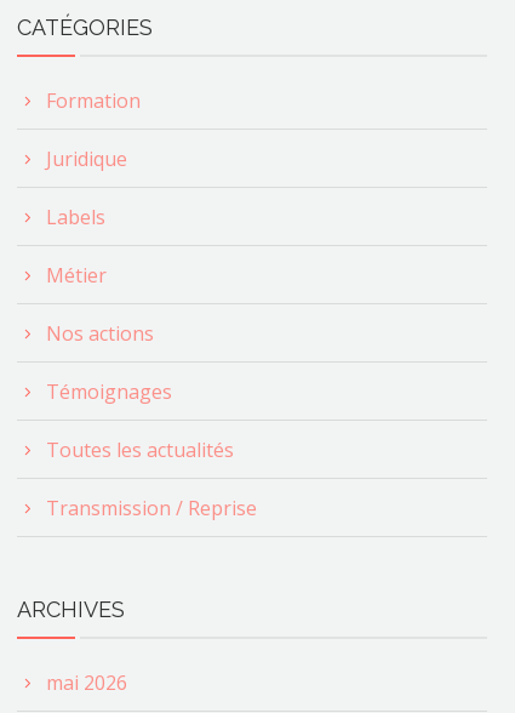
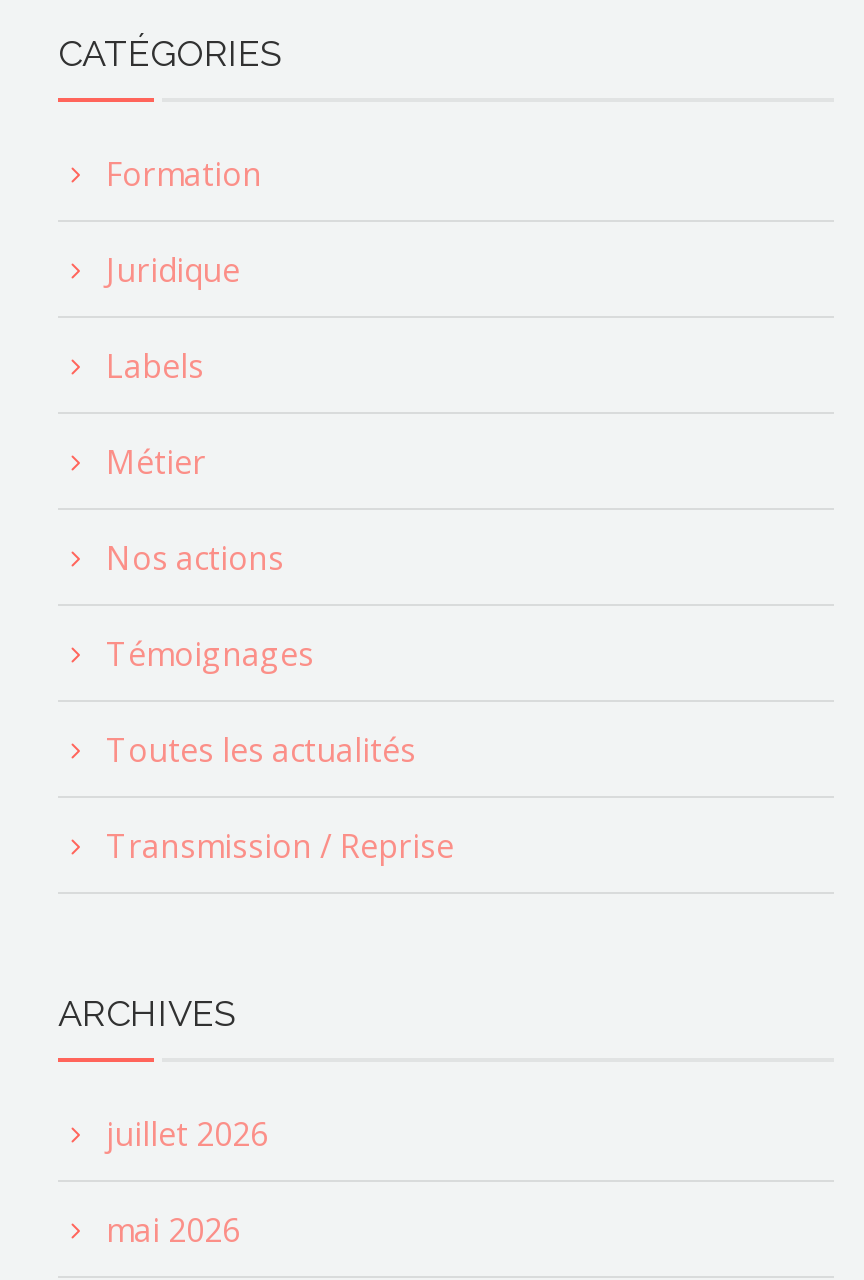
none -> [106,1113,268,1157] juillet 2026

